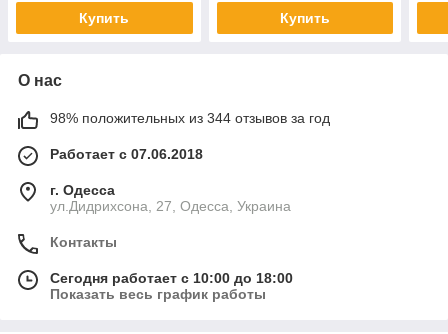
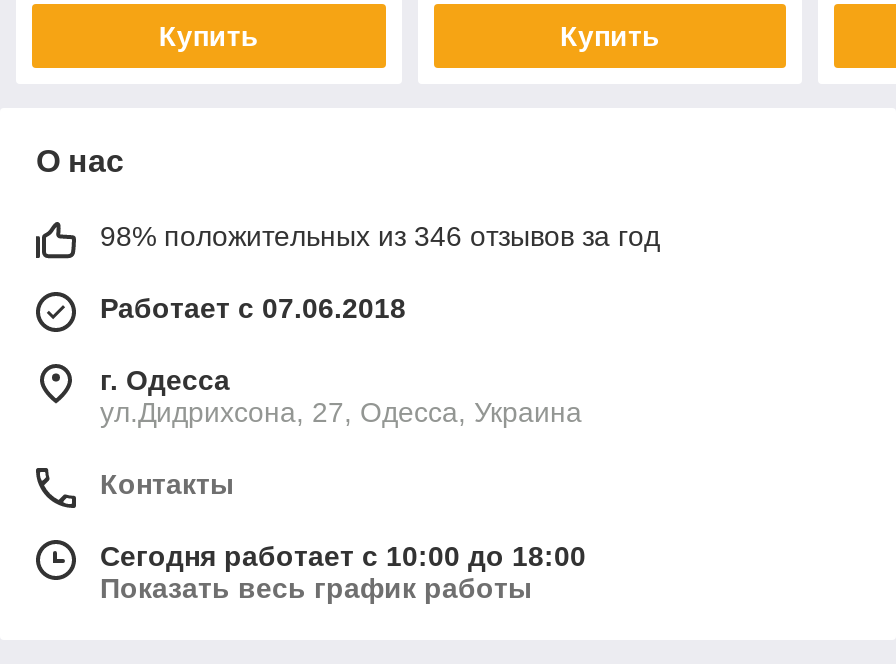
[50,110,330,126] 98% положительных из 344 отзывов за год -> [100,220,660,252] 98% положительных из 346 отзывов за год

